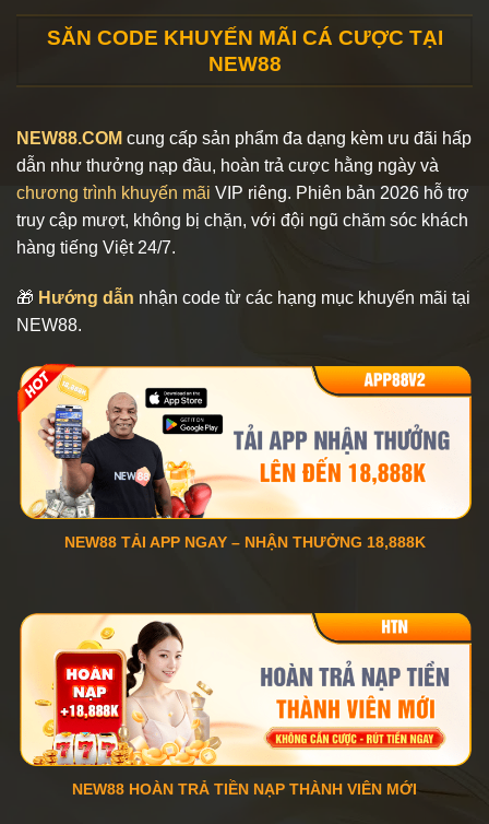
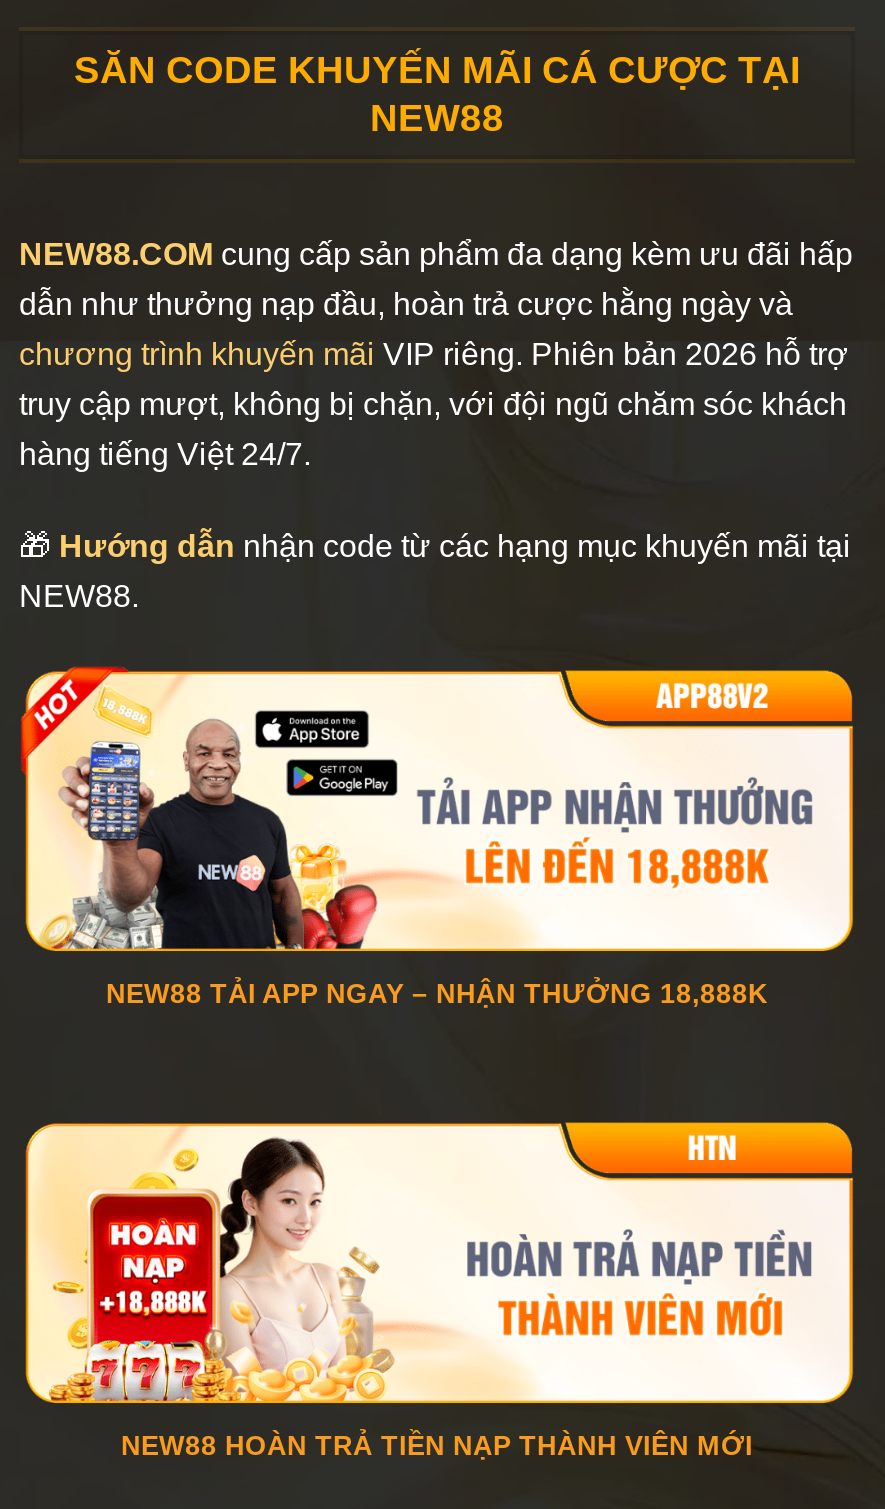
[260,660,450,751] [image] -> [465,1211,813,1373] [image]

